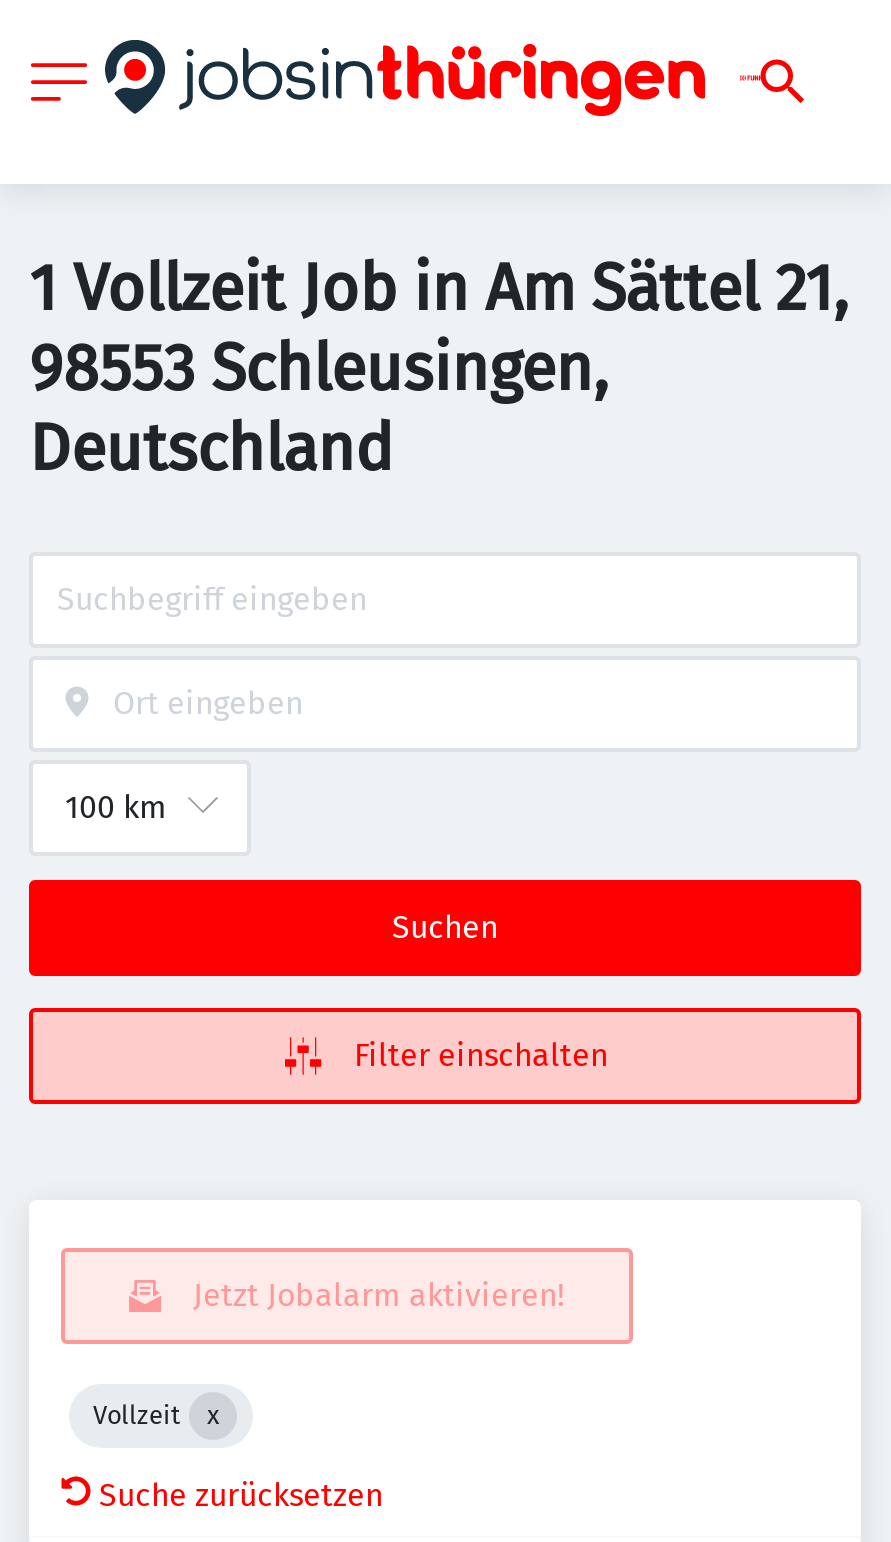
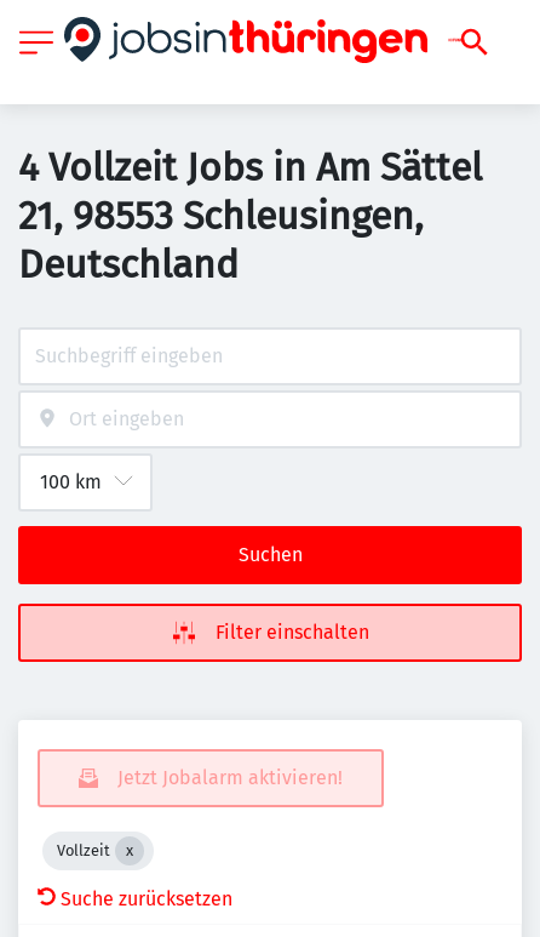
[29,250,849,406] 1 Vollzeit Job in Am Sättel 21, | 98553 Schleusingen, -> [18,144,482,239] 4 Vollzeit Jobs in Am Sättel | 21, 98553 Schleusingen,

